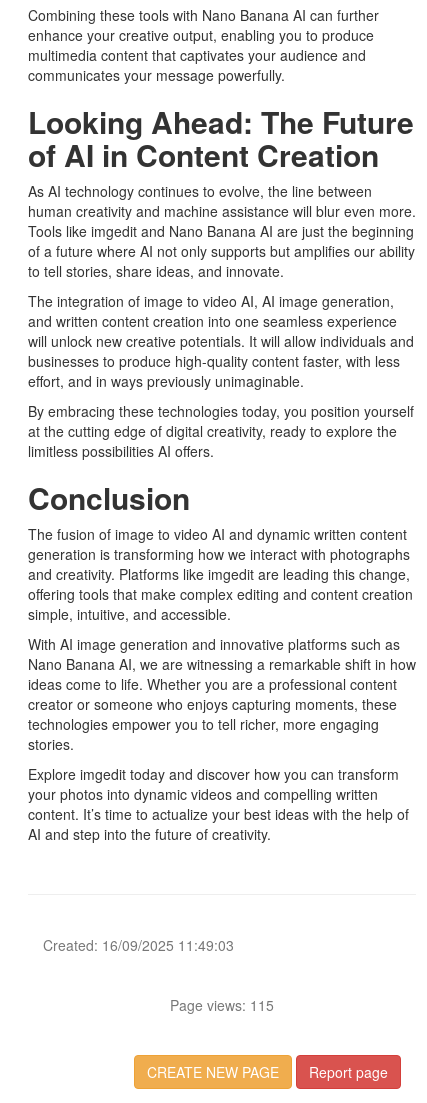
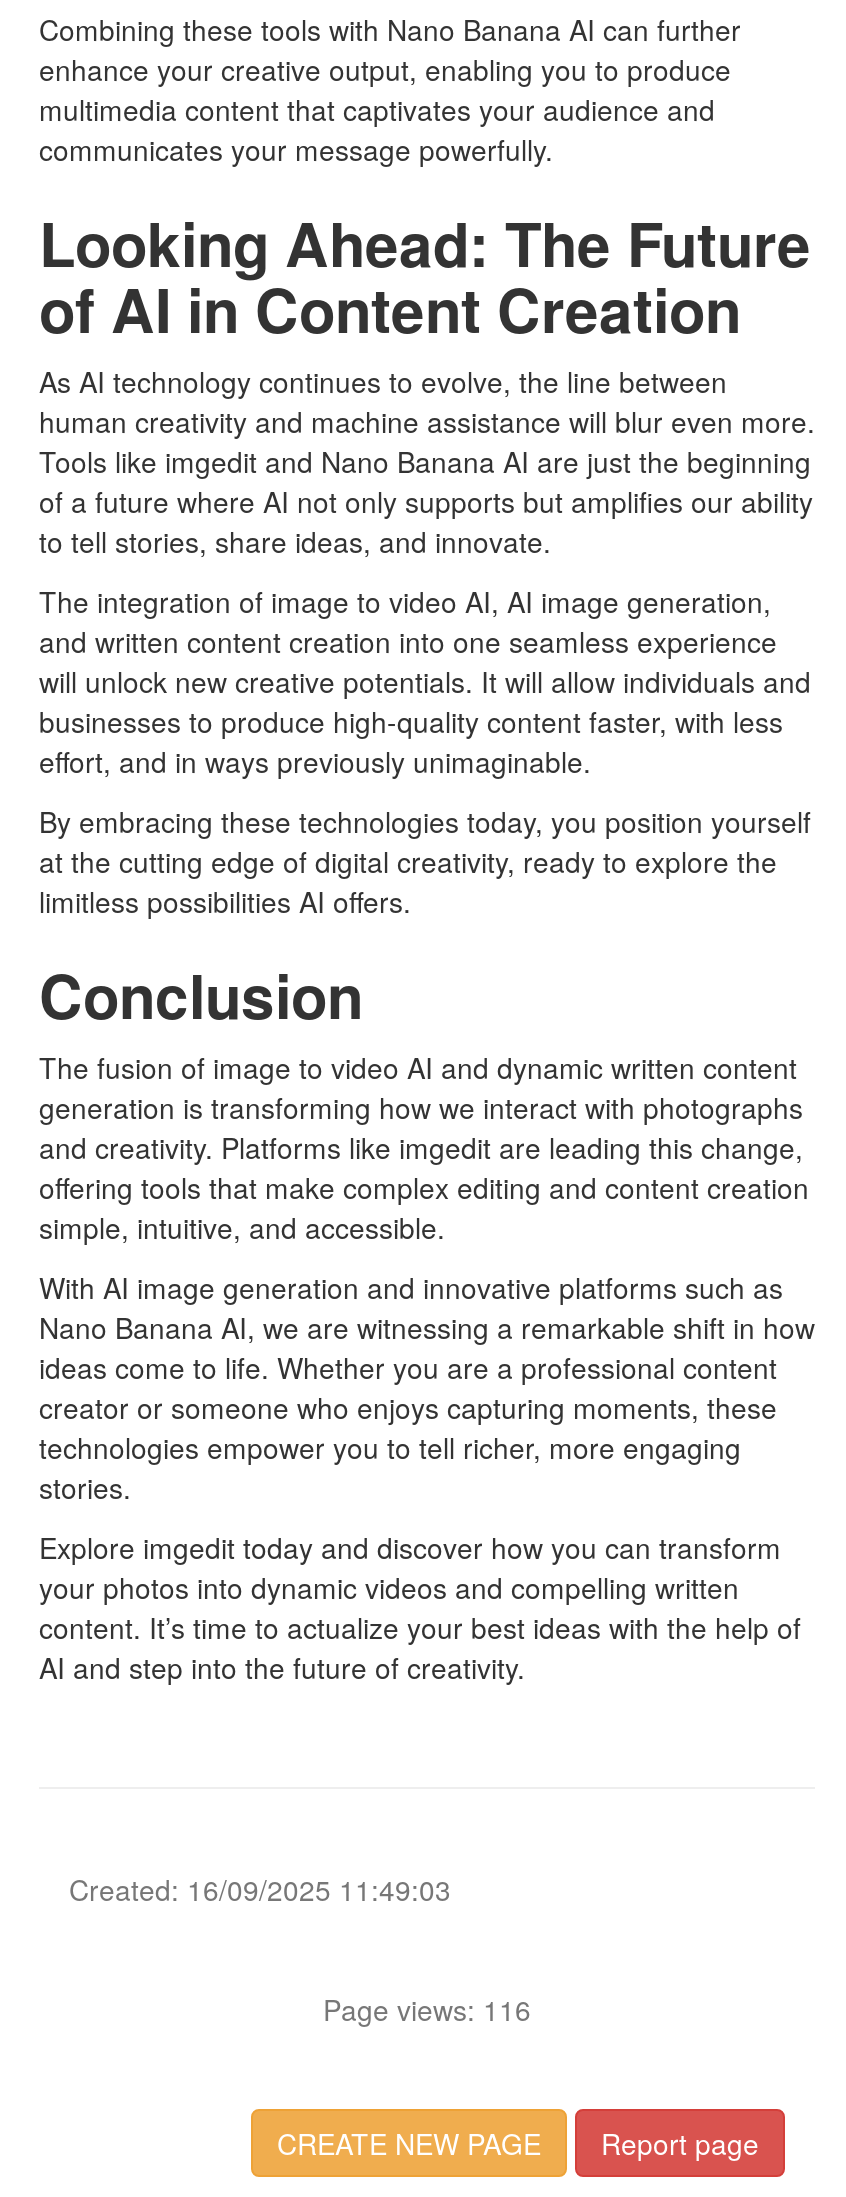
[170,995,274,1015] Page views: 115 -> [323,1989,531,2029] Page views: 116

